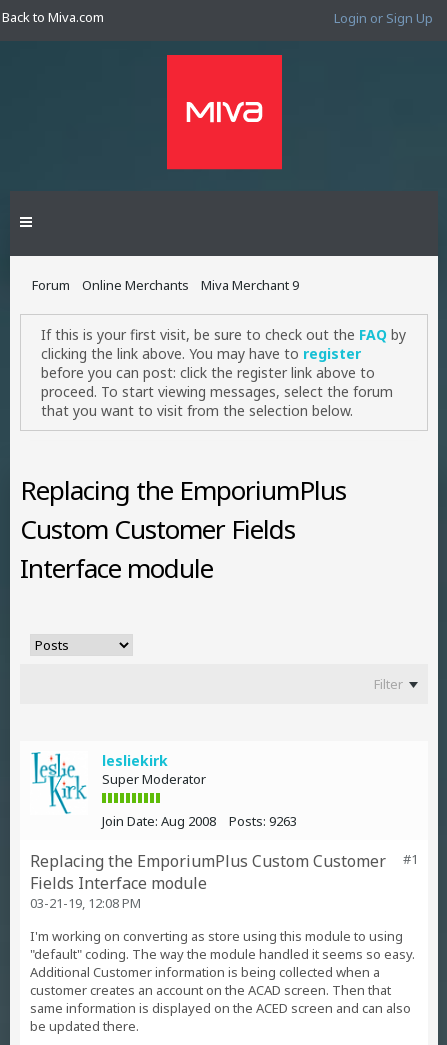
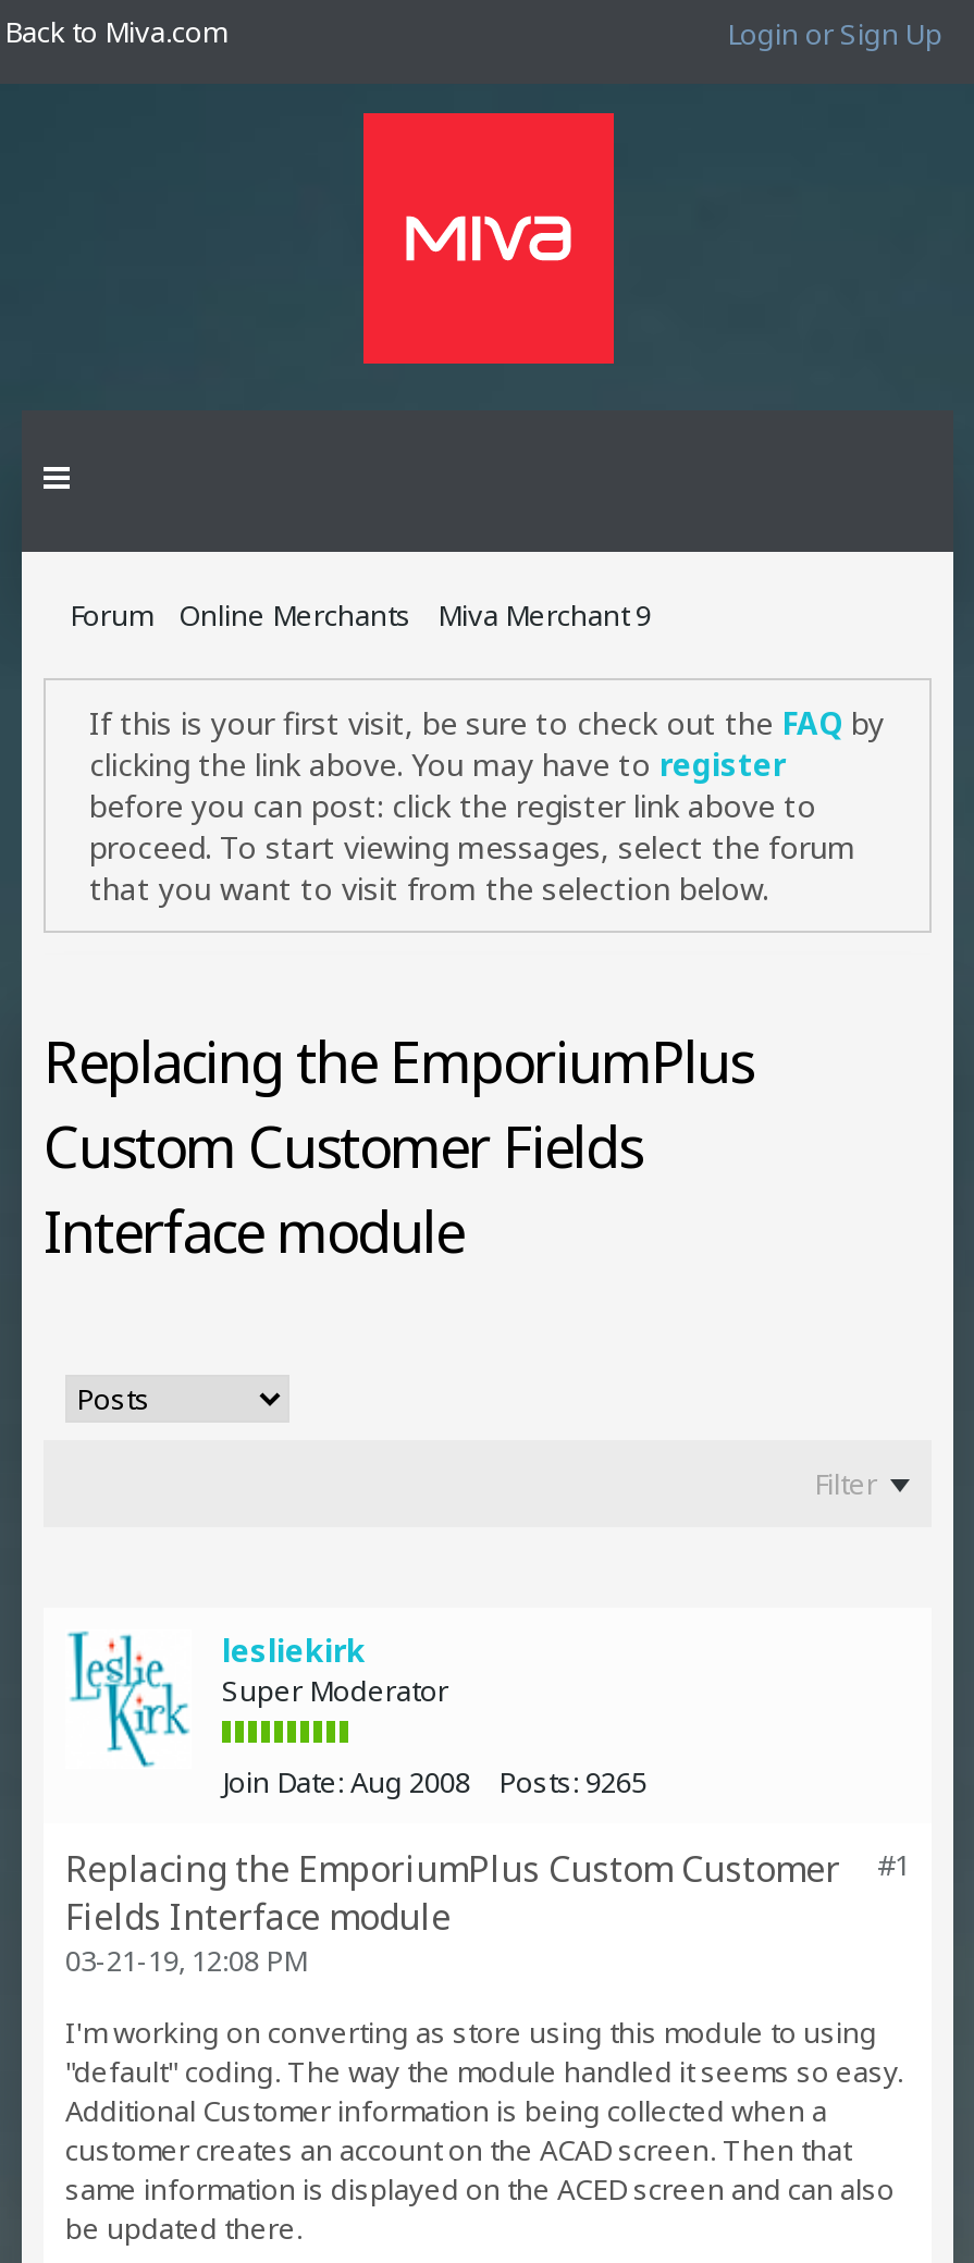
[102,812,297,830] Join Date: Aug 2008 Posts: 9263 -> [222,1762,646,1801] Join Date: Aug 2008 Posts: 9265

